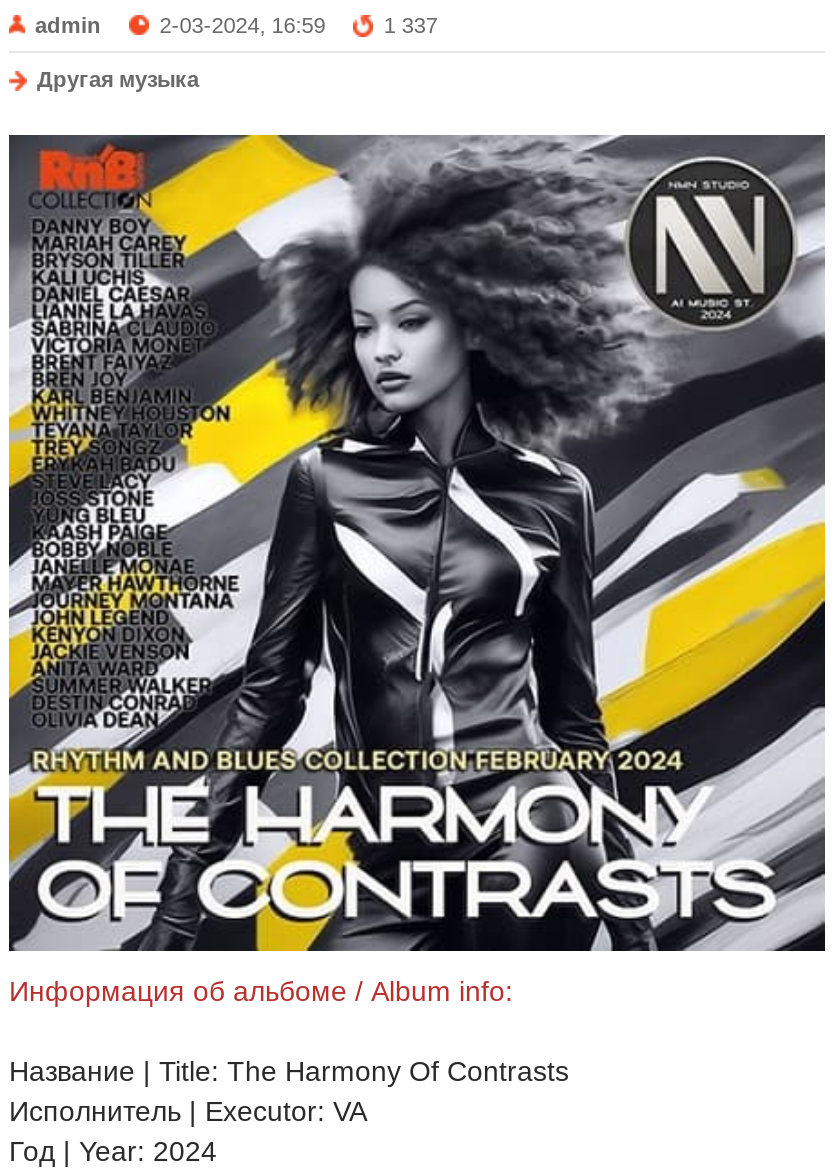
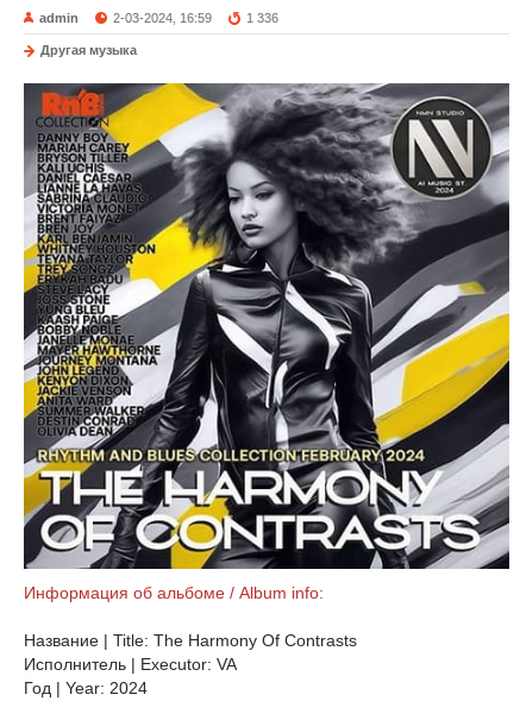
[384,13,438,37] 1 337 -> [247,11,279,25] 1 336

